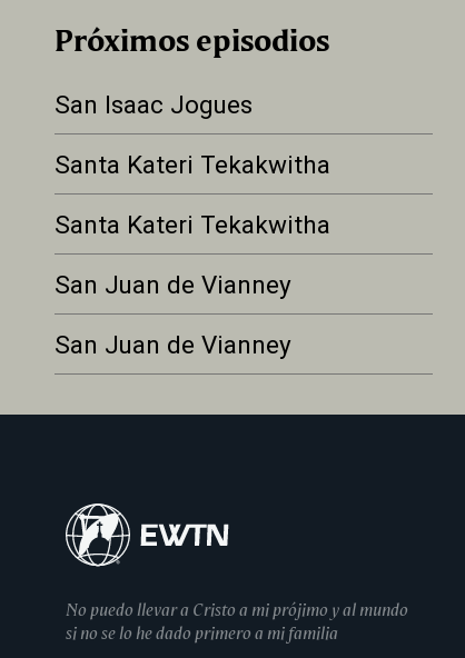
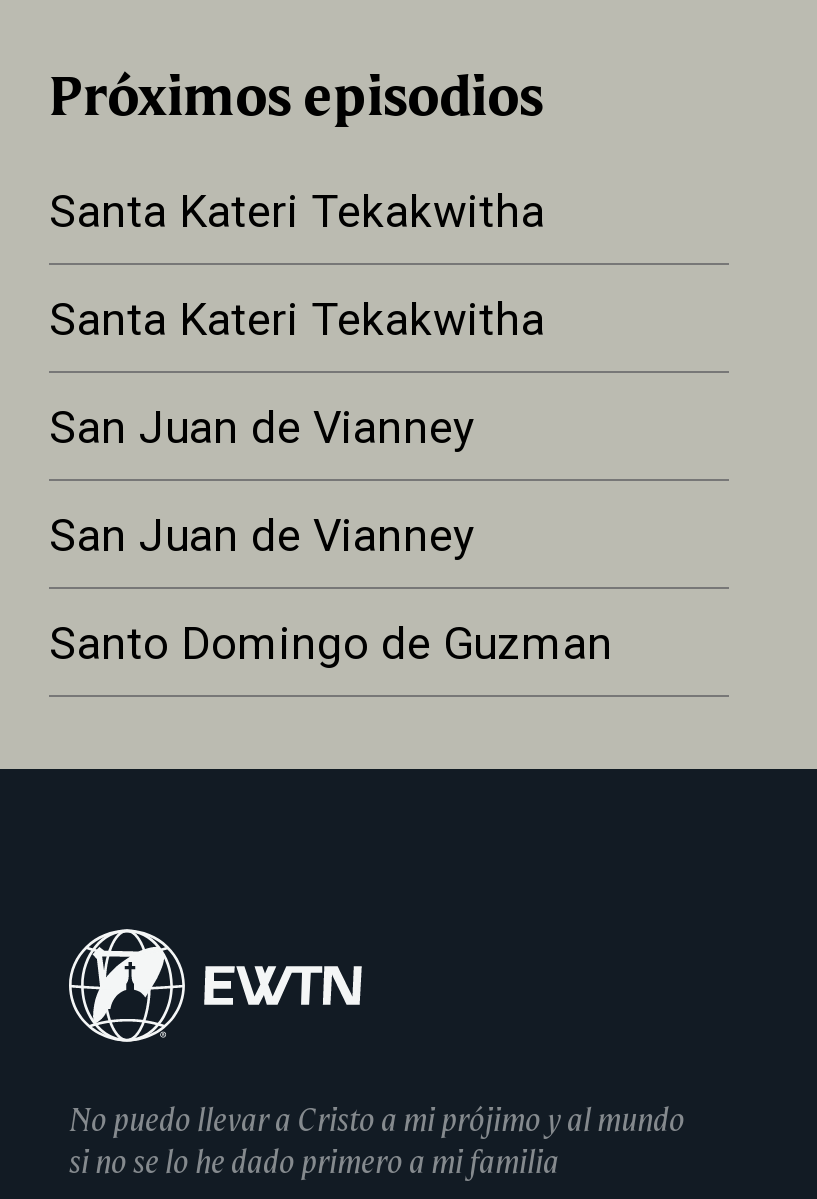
[55,90,253,118] San Isaac Jogues -> none
moved [55,150,330,359] -> [49,184,545,560]: Santa Kateri Tekakwitha | Santa Kateri Tekakwitha | San Juan de Vianney | San Juan de Vianney
none -> [49,616,613,668] Santo Domingo de Guzman

